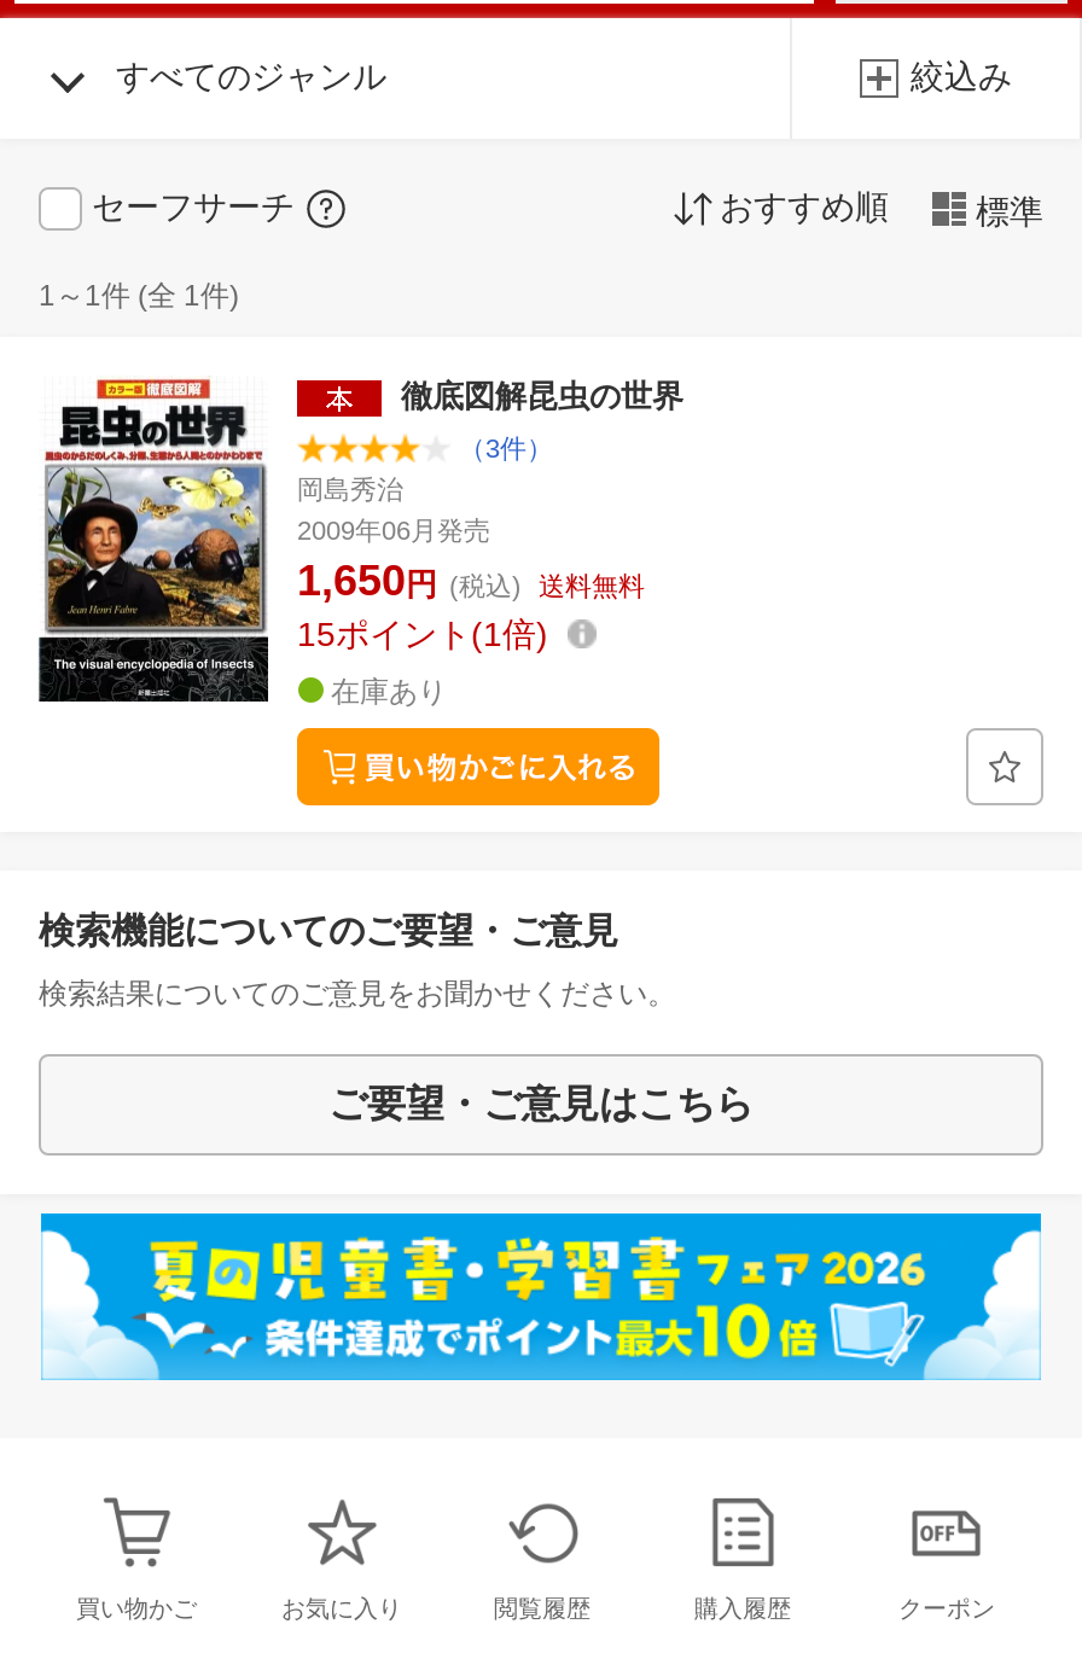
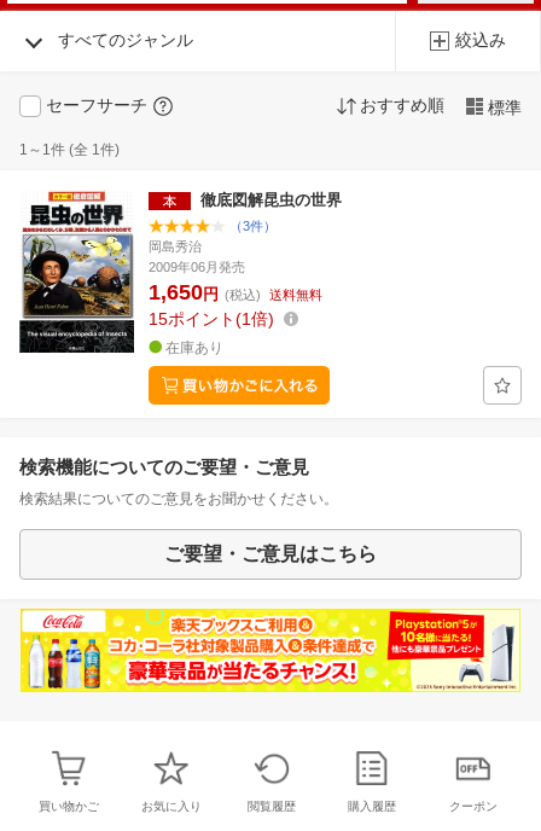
[39,1211,1043,1383] [image] -> [19,608,522,693] [image]

